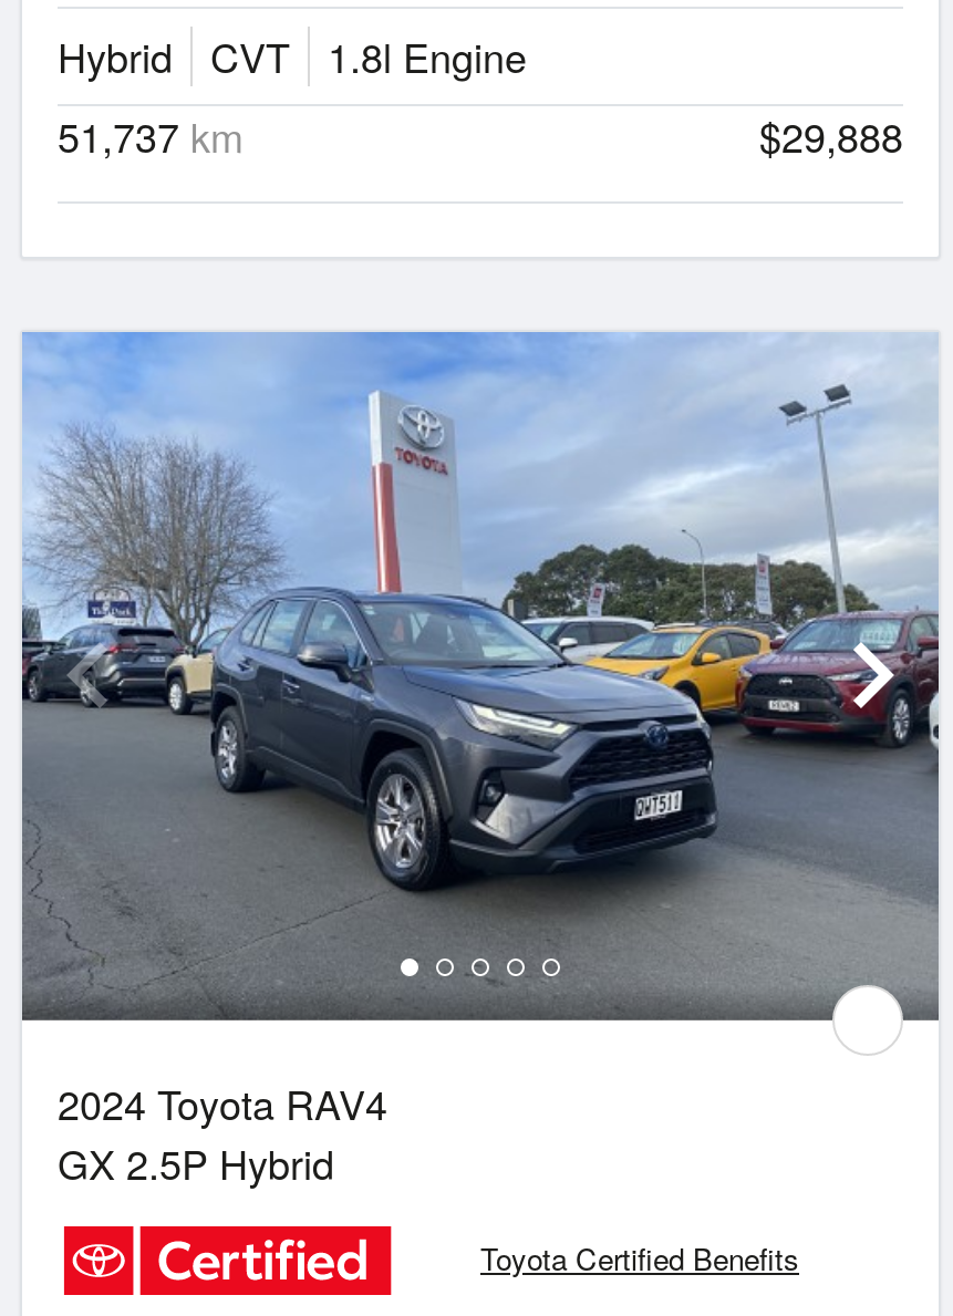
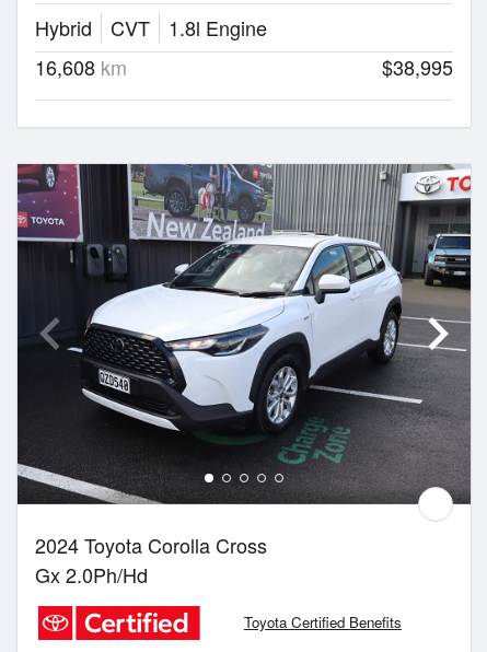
[58,107,903,164] 51,737 km | $29,888 -> [35,53,453,81] 16,608 km | $38,995
[20,330,939,1190] [image] | 2024 Toyota RAV4 | GX 2.5P Hybrid -> [16,163,472,588] [image] | 2024 Toyota Corolla Cross | Gx 2.0Ph/Hd

